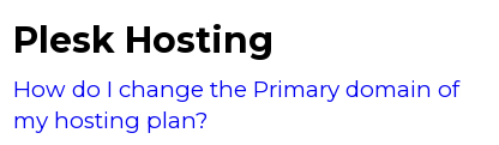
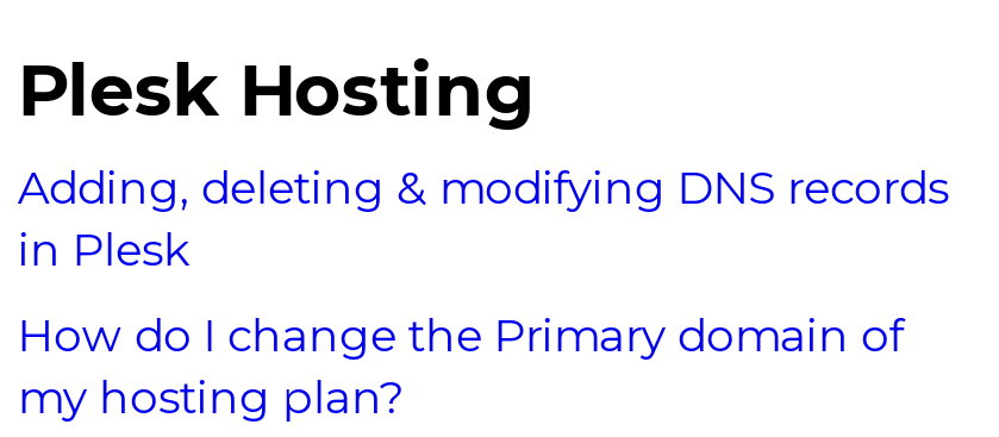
none -> [18,161,949,277] Adding, deleting & modifying DNS records | in Plesk

